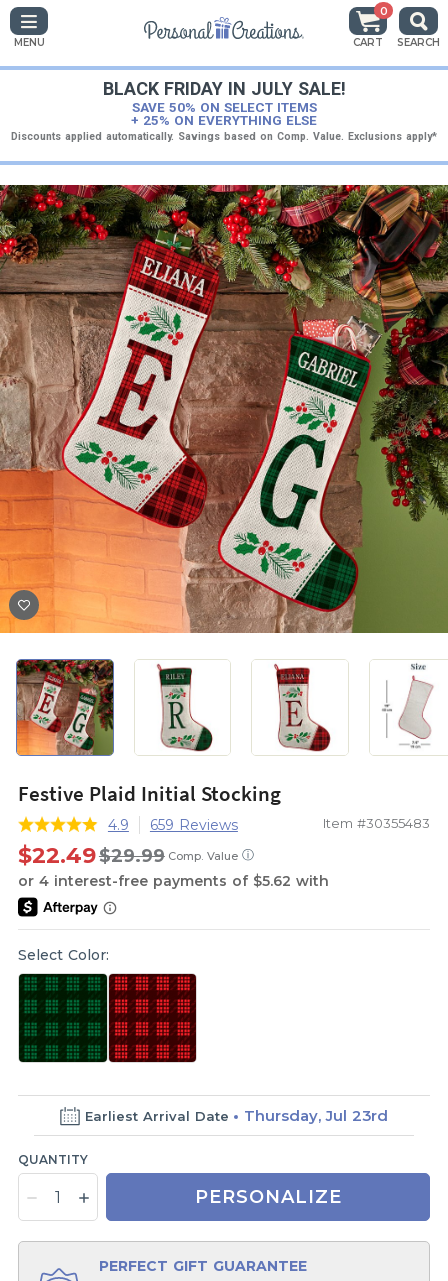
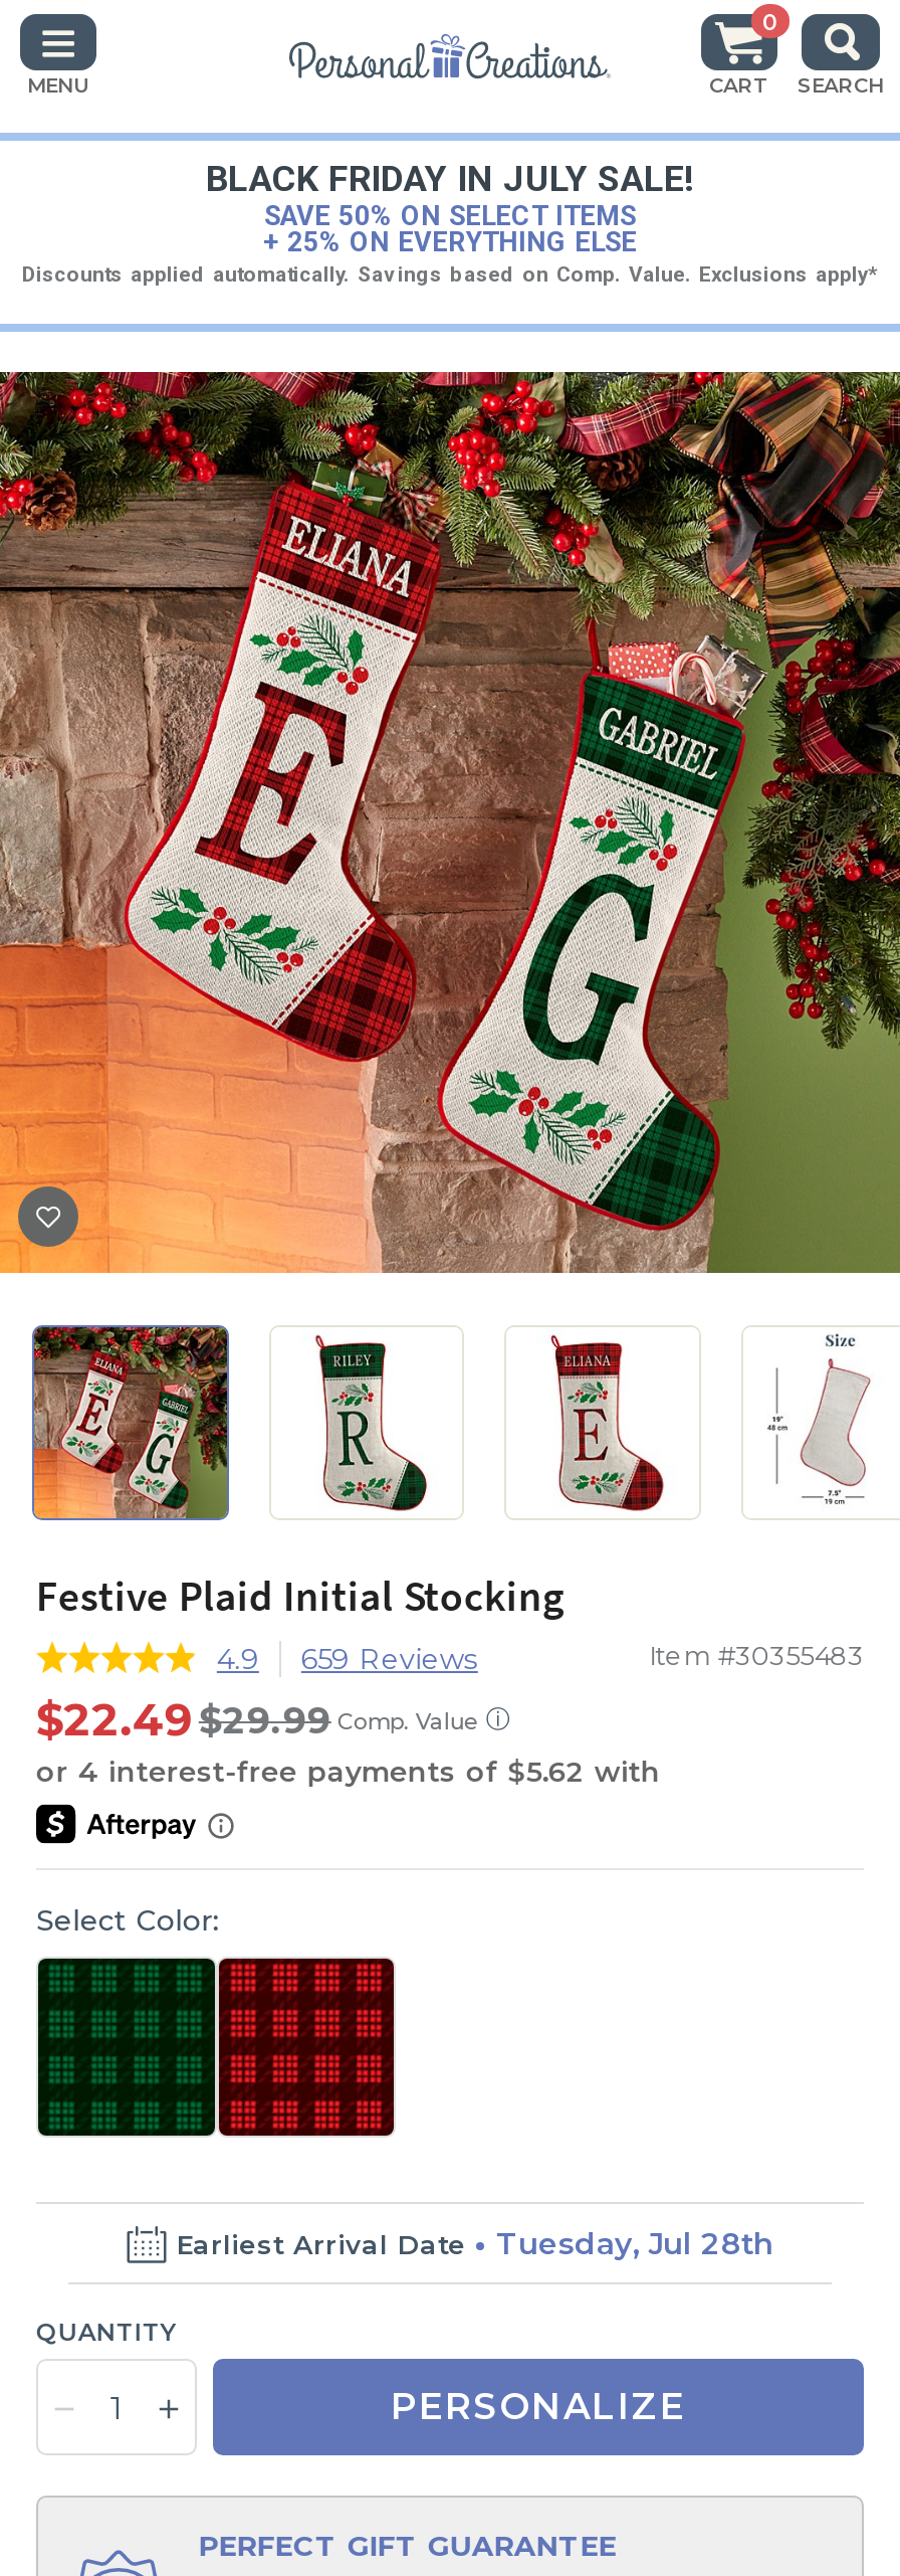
[244,1107,388,1125] Thursday, Jul 23rd -> [496,2226,773,2262] Tuesday, Jul 28th

